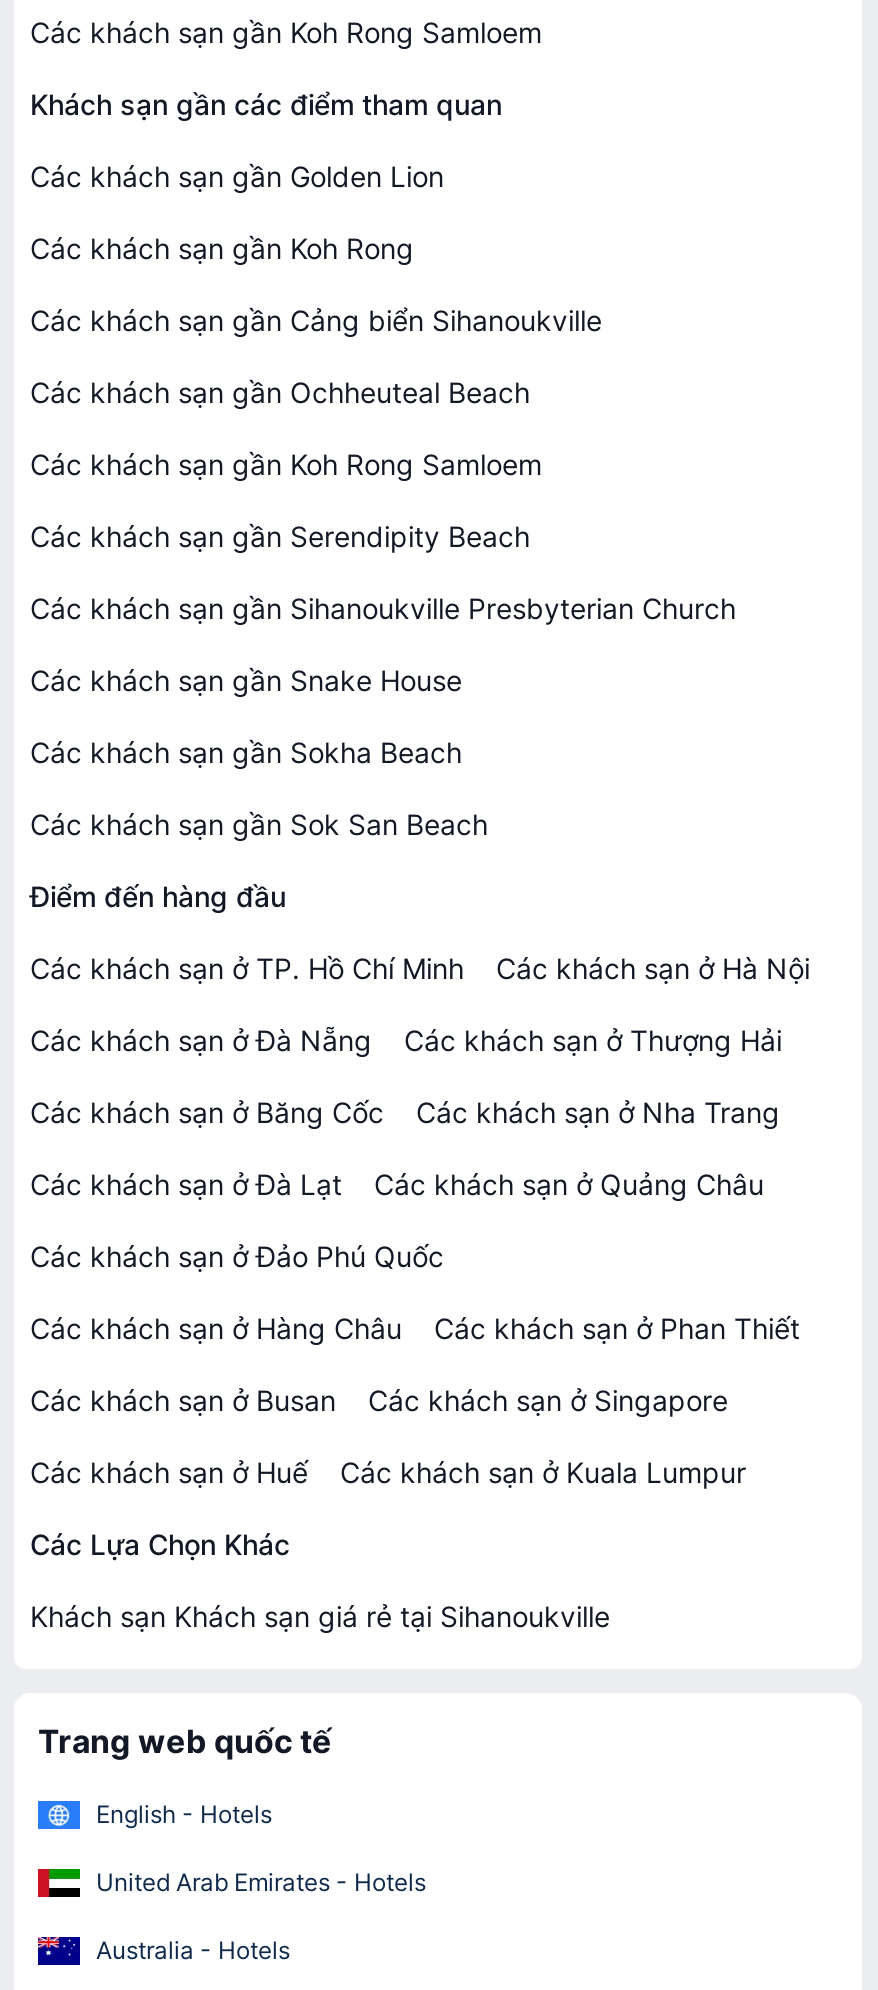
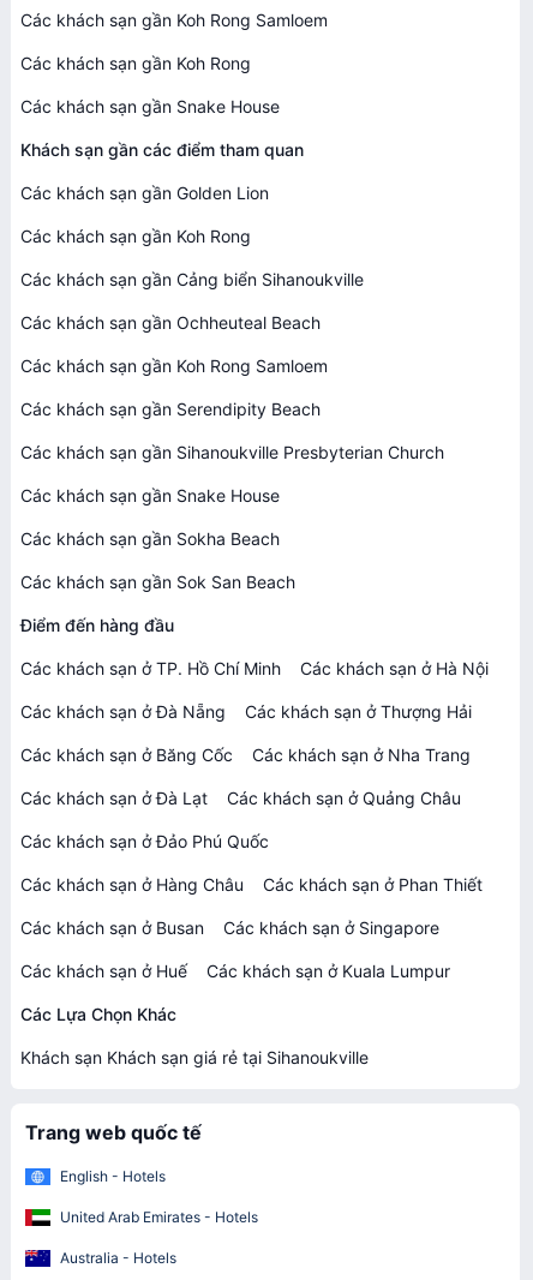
none -> [20,53,280,116] Các khách sạn gần Koh Rong | Các khách sạn gần Snake House

